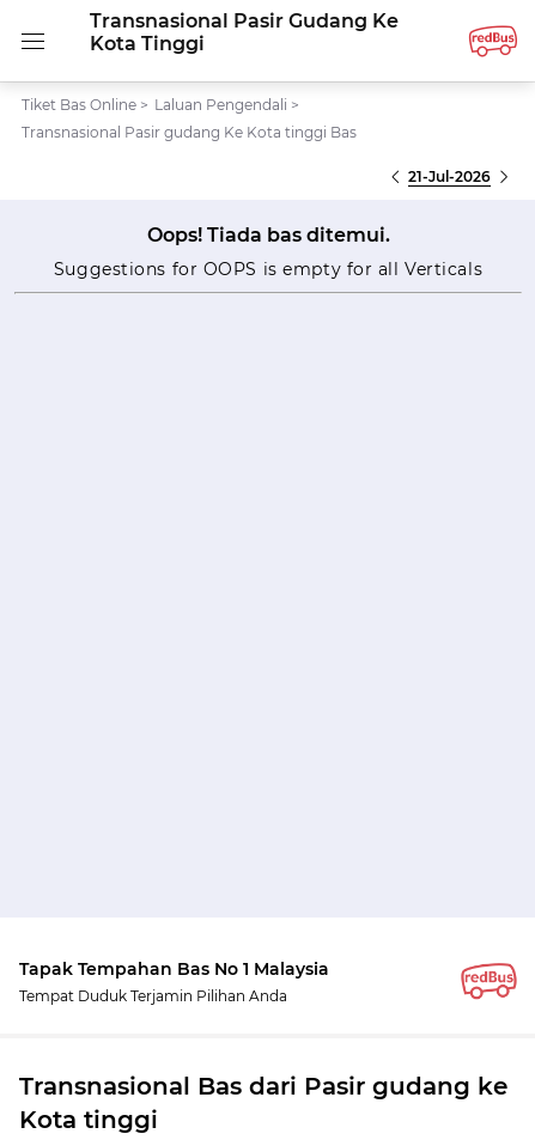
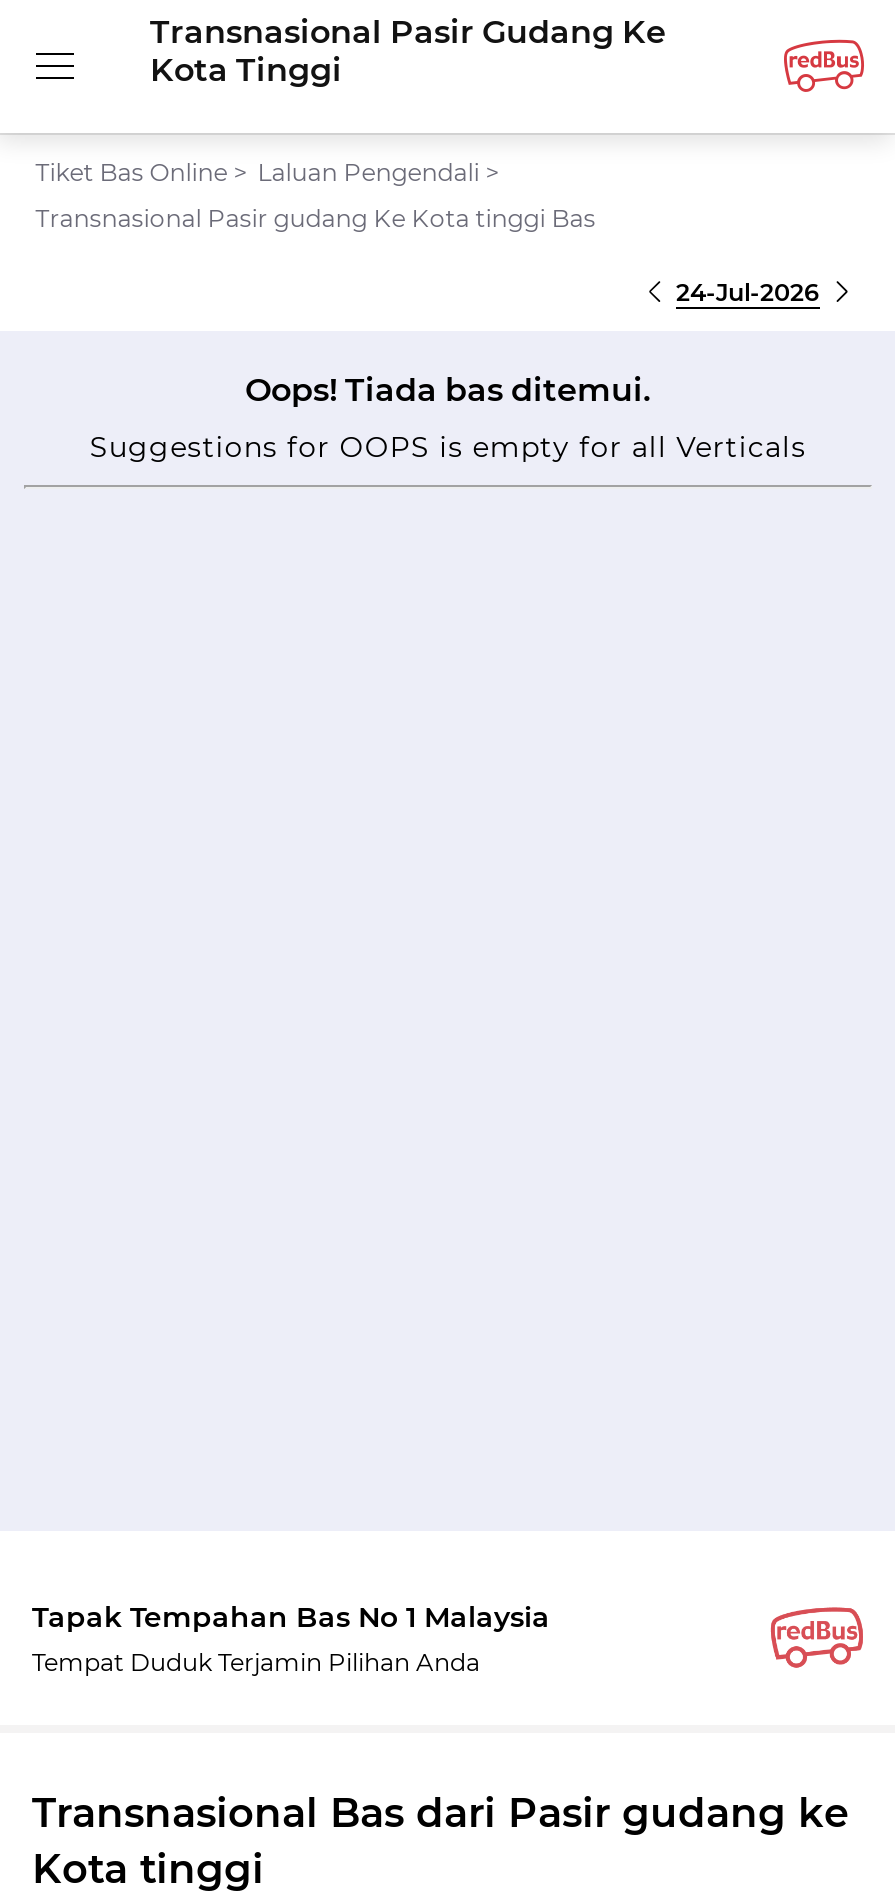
[408,167,491,185] 21-Jul-2026 -> [676,277,820,307] 24-Jul-2026

